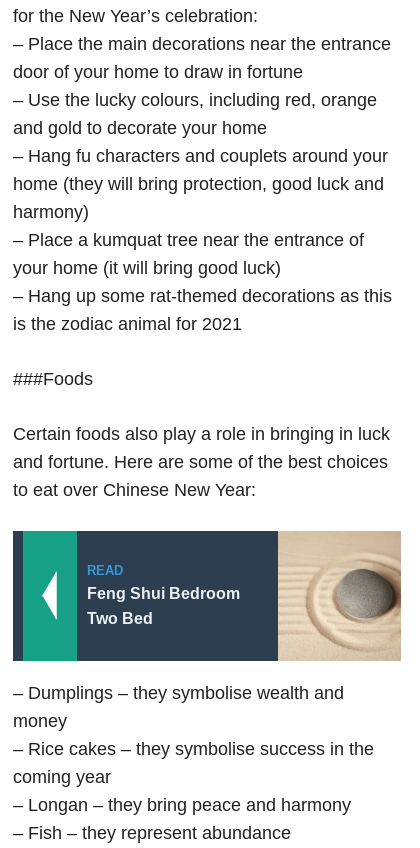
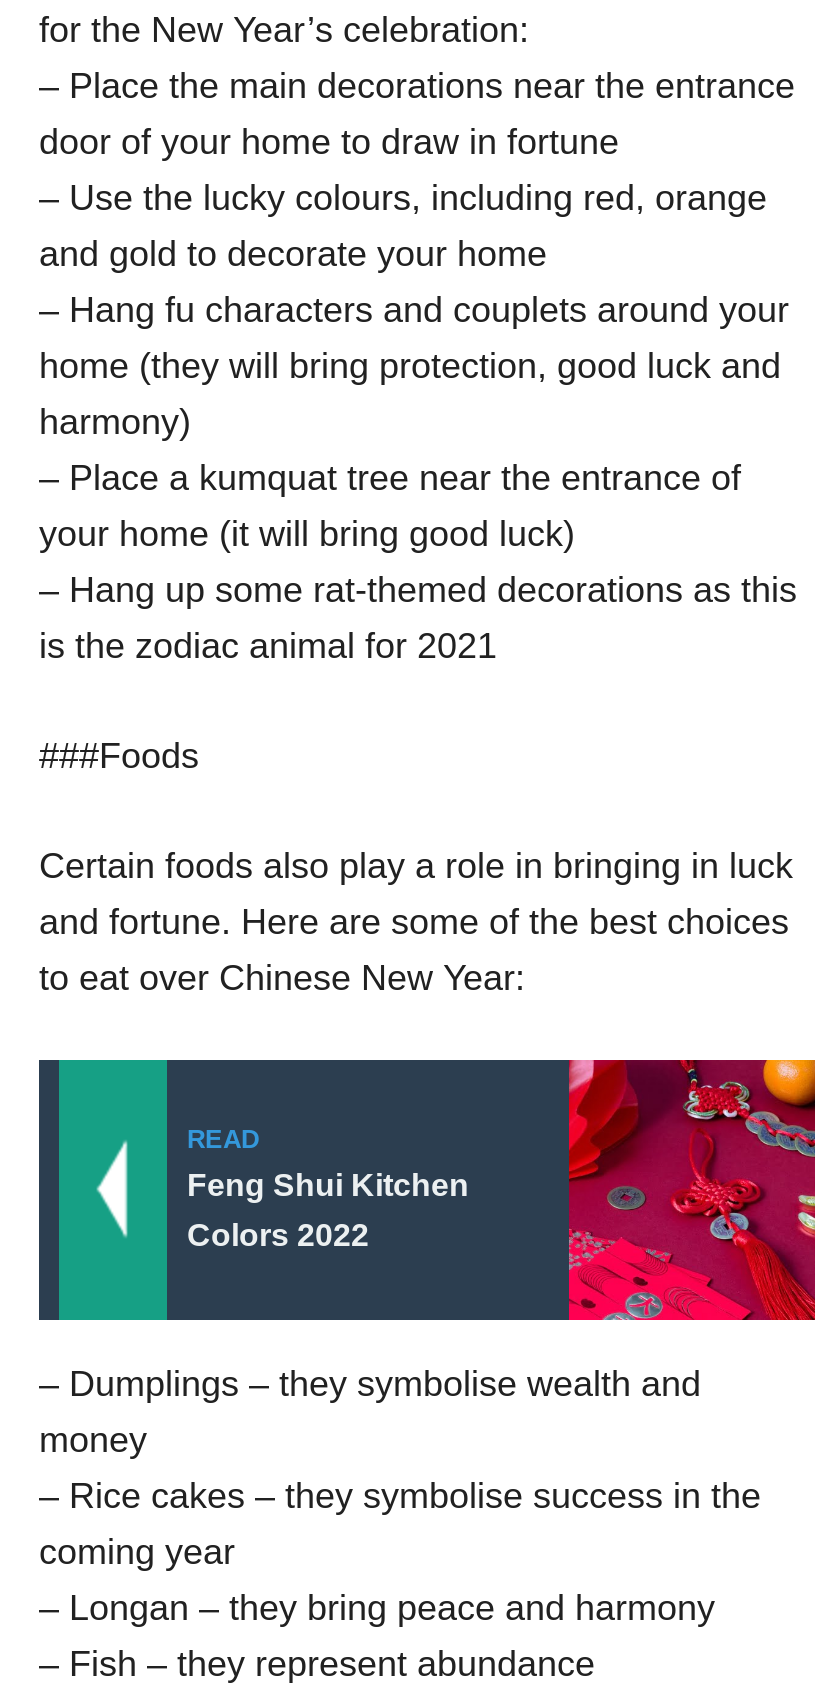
[277,531,402,661] [image] -> [567,1058,817,1322] [image]
[87,585,240,602] Feng Shui Bedroom -> [187,1168,469,1202] Feng Shui Kitchen
[87,610,153,627] Two Bed -> [187,1218,369,1252] Colors 2022

